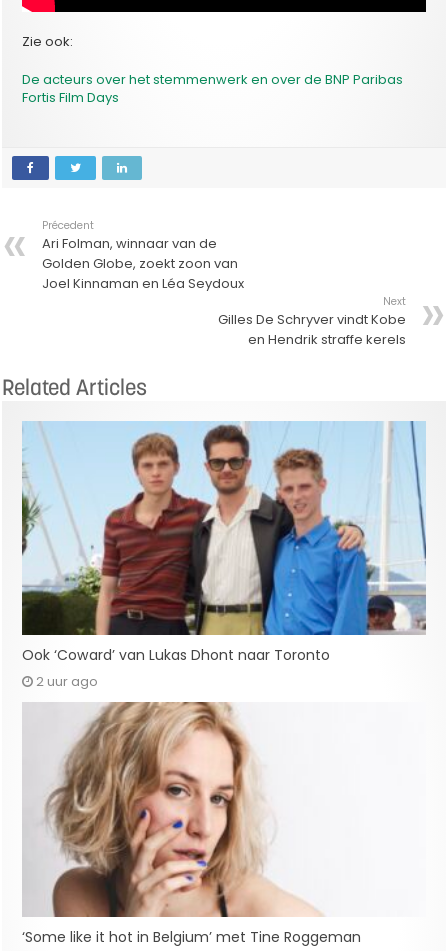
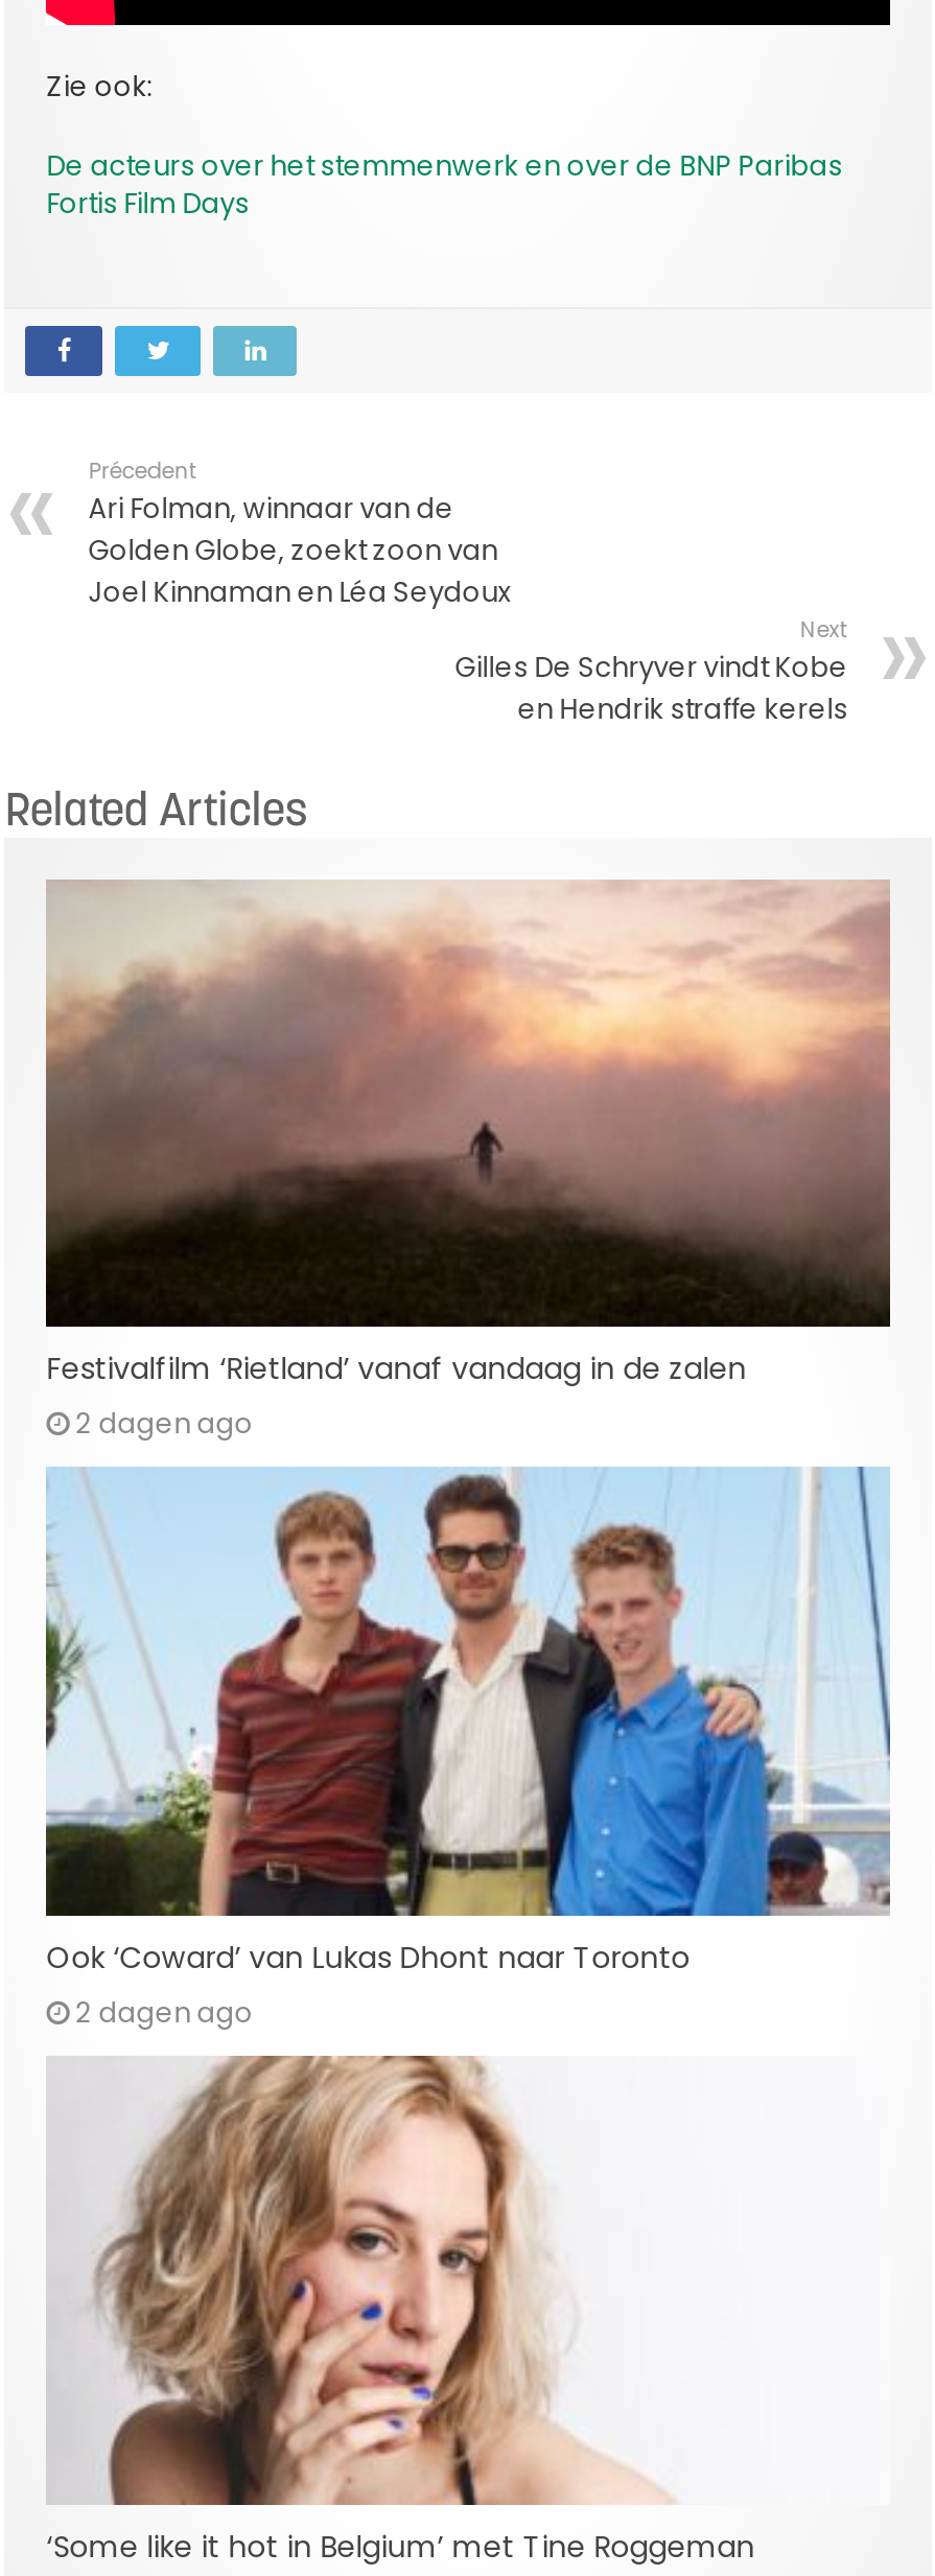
none -> [44,880,892,1445] [image] | Festivalfilm ‘Rietland’ vanaf vandaag in de zalen | 2 dagen ago
[36,672,98,691] 2 uur ago -> [76,1994,253,2033] 2 dagen ago

